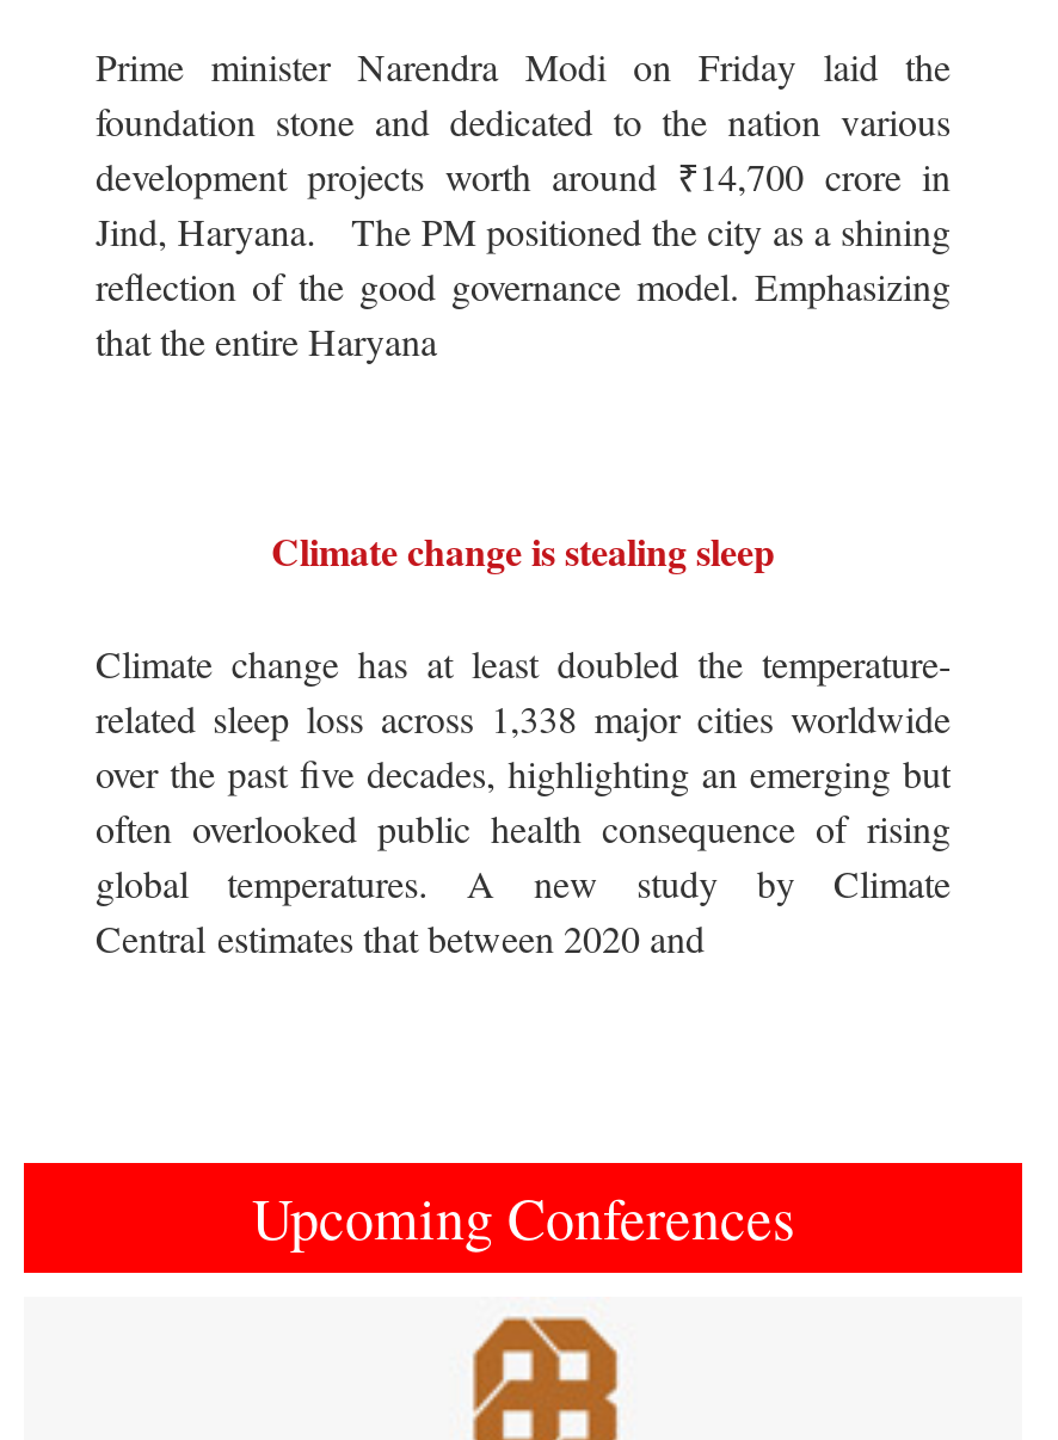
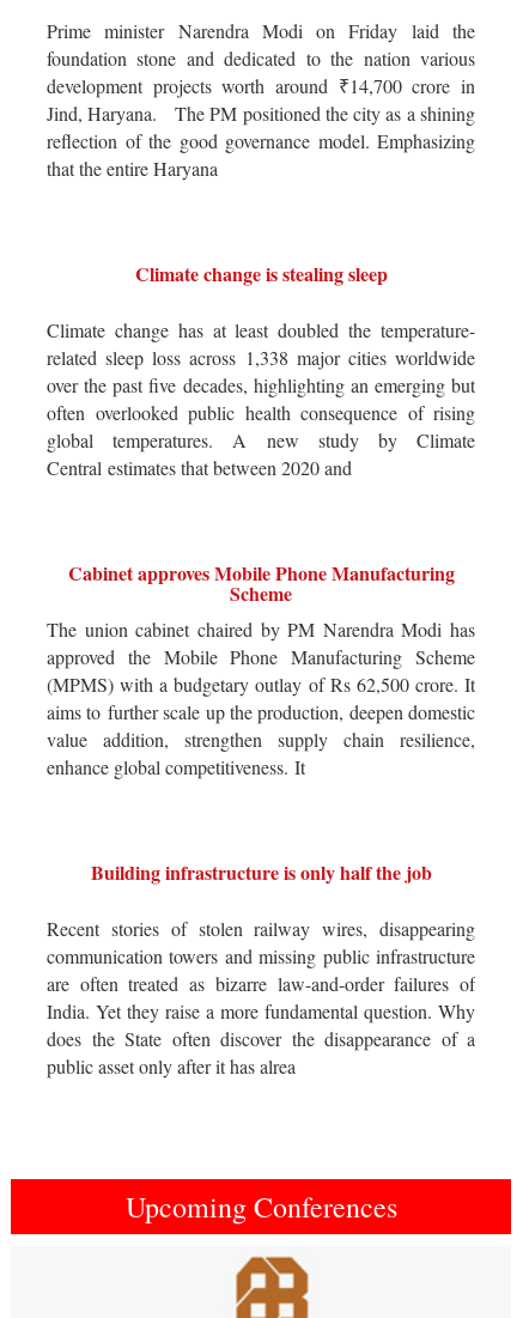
none -> [47,559,475,779] Cabinet approves Mobile Phone Manufacturing | Scheme | The union cabinet chaired by PM Narendra Modi has | approved the Mobile Phone Manufacturing Scheme | (MPMS) with a budgetary outlay of Rs 62,500 crore. It | aims to further scale up the production, deepen domestic | value addition, strengthen supply chain resilience, | enhance global competitiveness. It
none -> [47,858,475,1078] Building infrastructure is only half the job | Recent stories of stolen railway wires, disappearing | communication towers and missing public infrastructure | are often treated as bizarre law-and-order failures of | India. Yet they raise a more fundamental question. Why | does the State often discover the disappearance of a | public asset only after it has alrea

